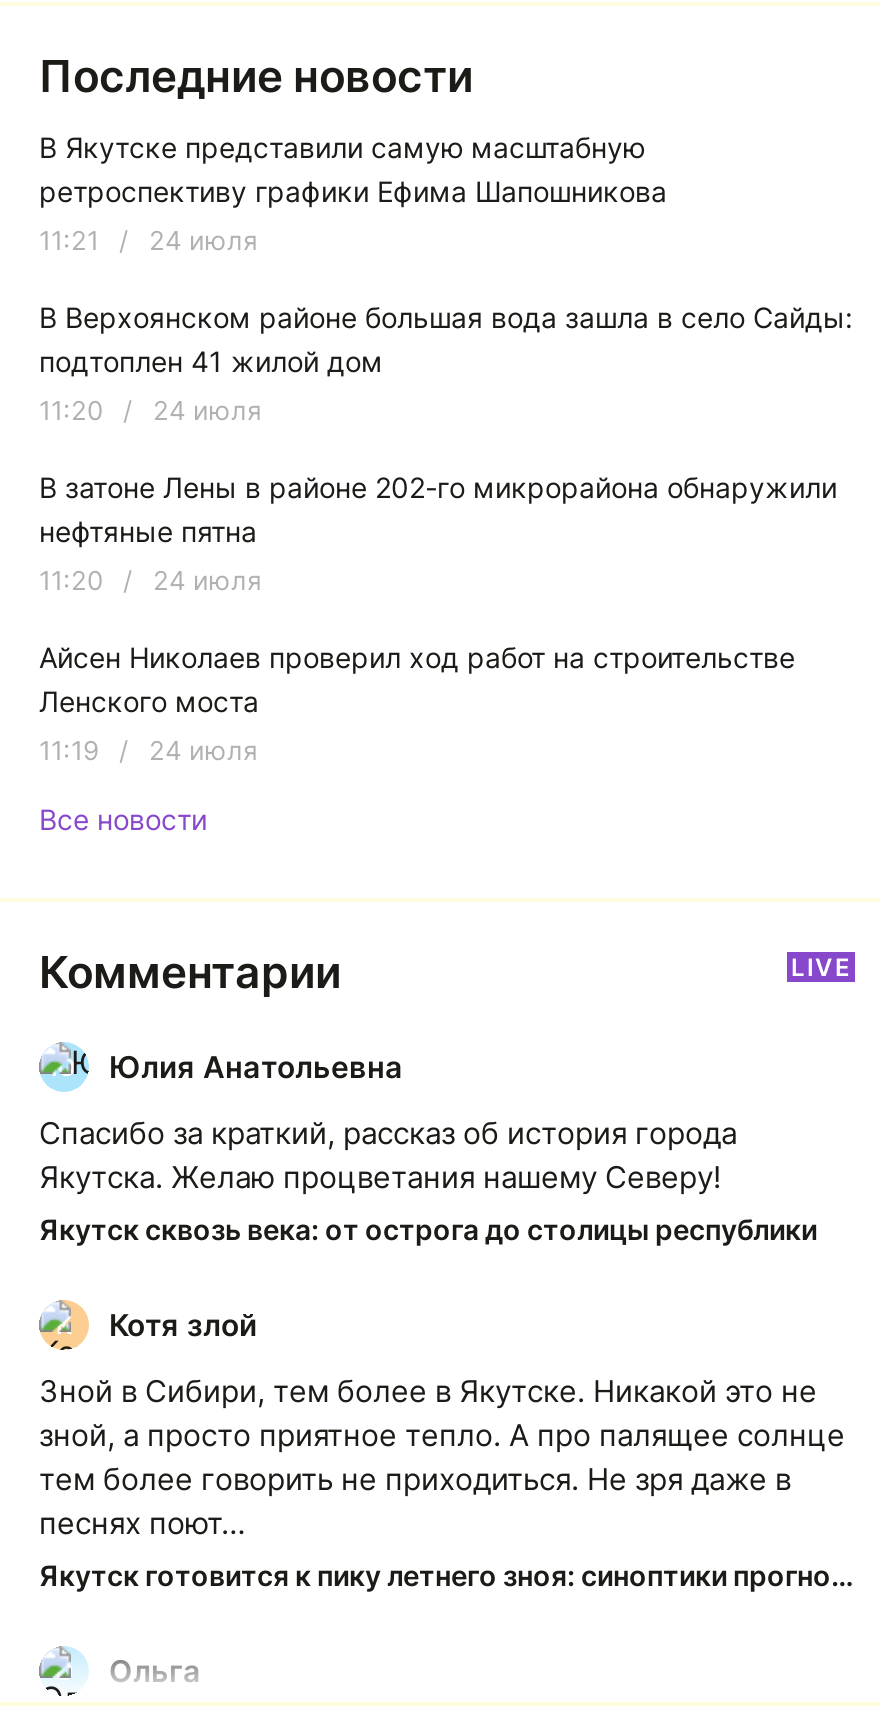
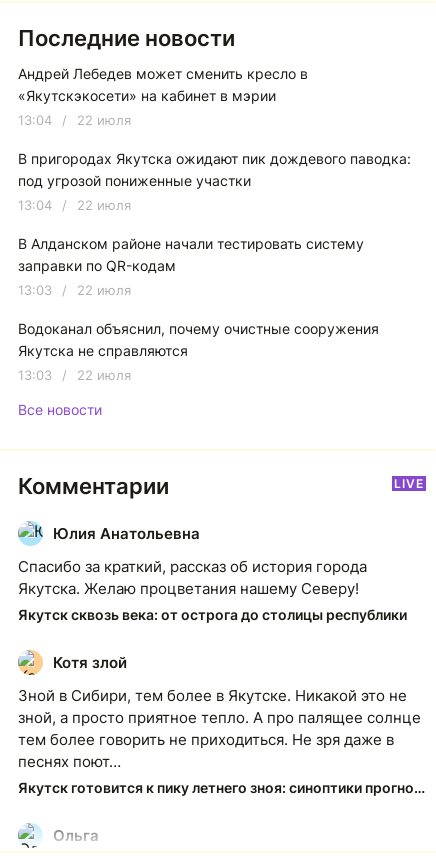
[39,131,667,209] В Якутске представили самую масштабную | ретроспективу графики Ефима Шапошникова -> [18,65,308,104] Андрей Лебедев может сменить кресло в | «Якутскэкосети» на кабинет в мэрии
[39,225,257,257] 11:21 / 24 июля -> [18,112,131,128] 13:04 / 22 июля
[39,301,853,379] В Верхоянском районе большая вода зашла в село Сайды: | подтоплен 41 жилой дом -> [18,150,411,189] В пригородах Якутска ожидают пик дождевого паводка: | под угрозой пониженные участки
[39,395,261,427] 11:20 / 24 июля -> [18,197,131,213] 13:04 / 22 июля
[39,471,837,549] В затоне Лены в районе 202-го микрорайона обнаружили | нефтяные пятна -> [18,235,364,274] В Алданском районе начали тестировать систему | заправки по QR-кодам
[39,565,261,597] 11:20 / 24 июля -> [18,282,131,298] 13:03 / 22 июля
[39,641,795,719] Айсен Николаев проверил ход работ на строительстве | Ленского моста -> [18,320,379,359] Водоканал объяснил, почему очистные сооружения | Якутска не справляются
[39,735,257,767] 11:19 / 24 июля -> [18,367,131,383] 13:03 / 22 июля

